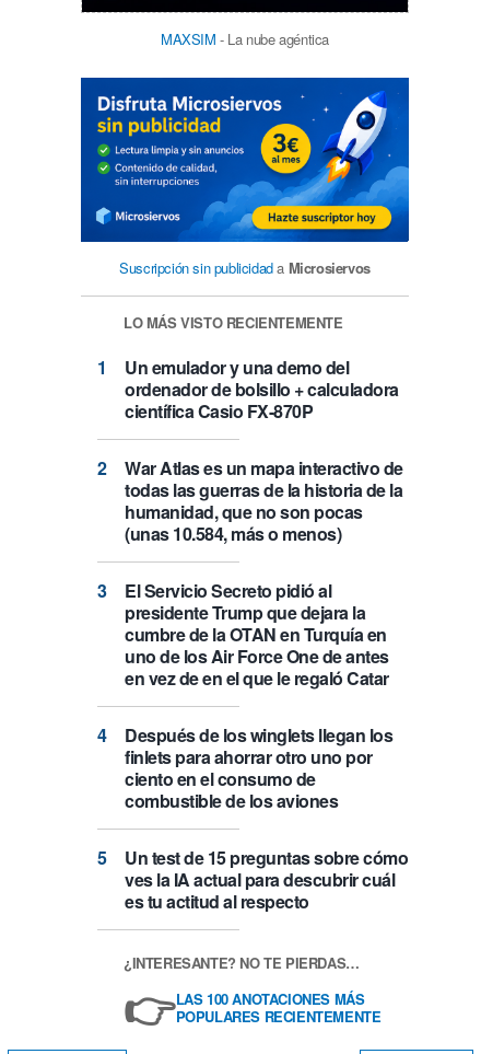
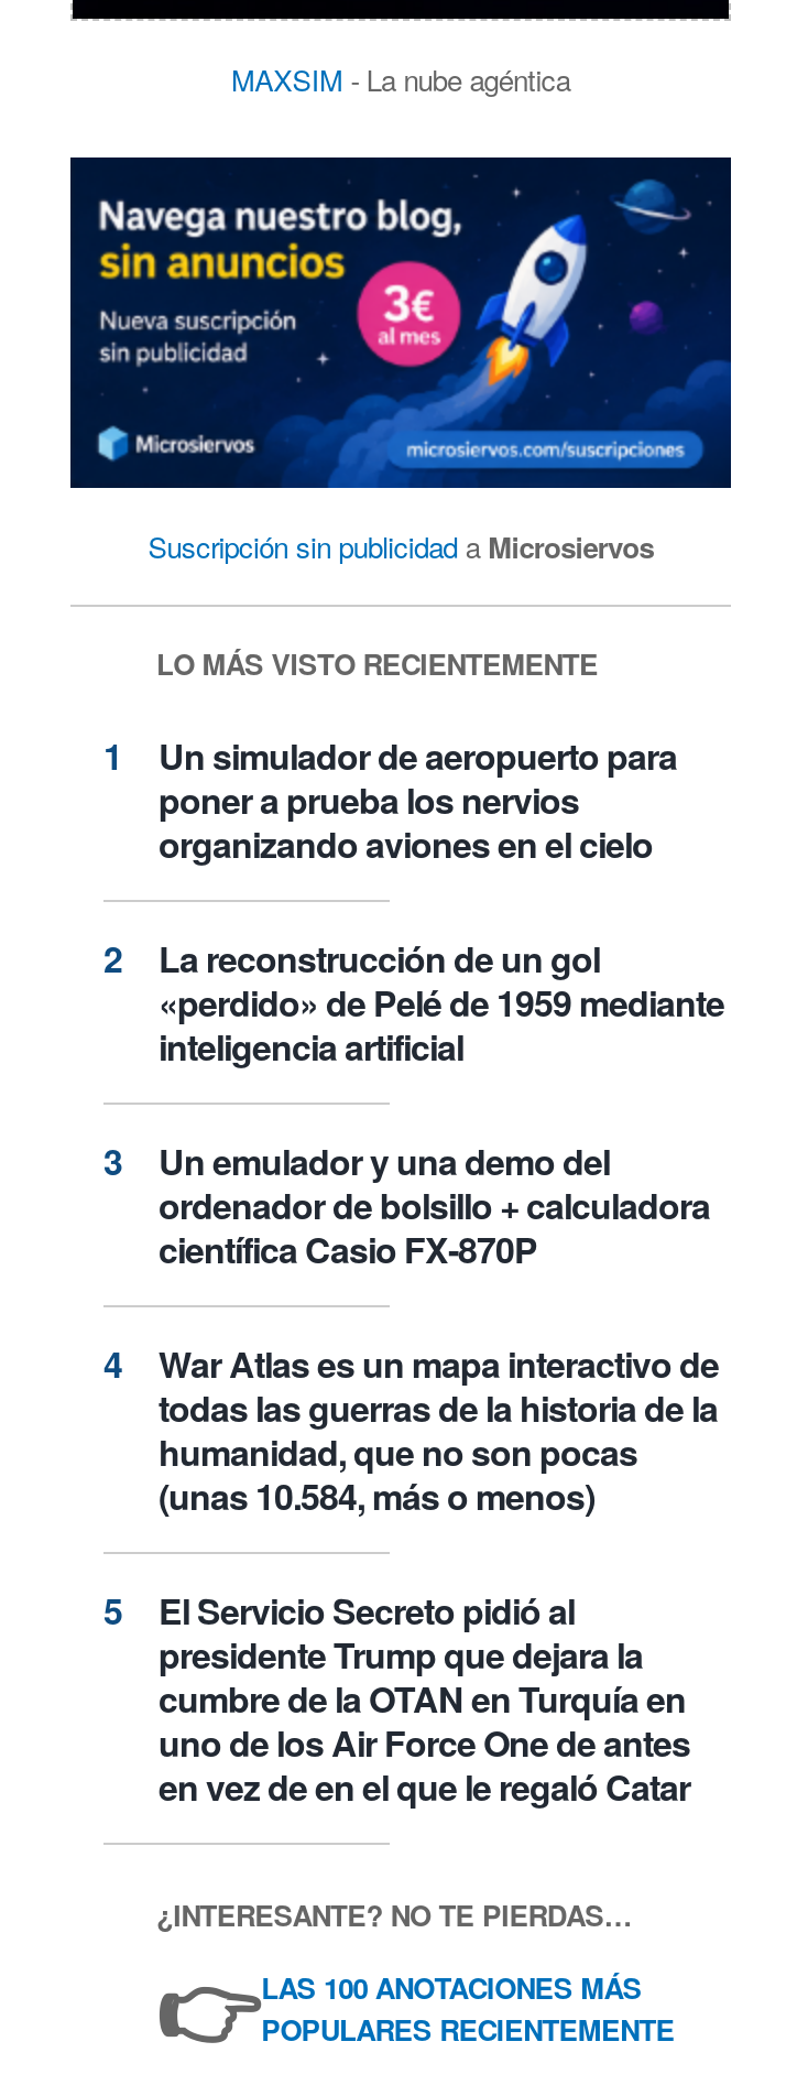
[81,78,410,243] [image] -> [70,156,733,491] [image]
none -> [159,731,724,1072] Un simulador de aeropuerto para | poner a prueba los nervios | organizando aviones en el cielo | La reconstrucción de un gol | «perdido» de Pelé de 1959 mediante | inteligencia artificial
moved [125,354,403,690] -> [159,1136,719,1812]: Un emulador y una demo del | ordenador de bolsillo + calculadora | científica Casio FX-870P | ... | uno de los Air Force One de antes | en vez de en el que le regaló Catar
[125,722,408,914] Después de los winglets llegan los | finlets para ahorrar otro uno por | ciento en el consumo de | combustible de los aviones | Un test de 15 preguntas sobre cómo | ves la IA actual para descubrir cuál | es tu actitud al respecto -> none

